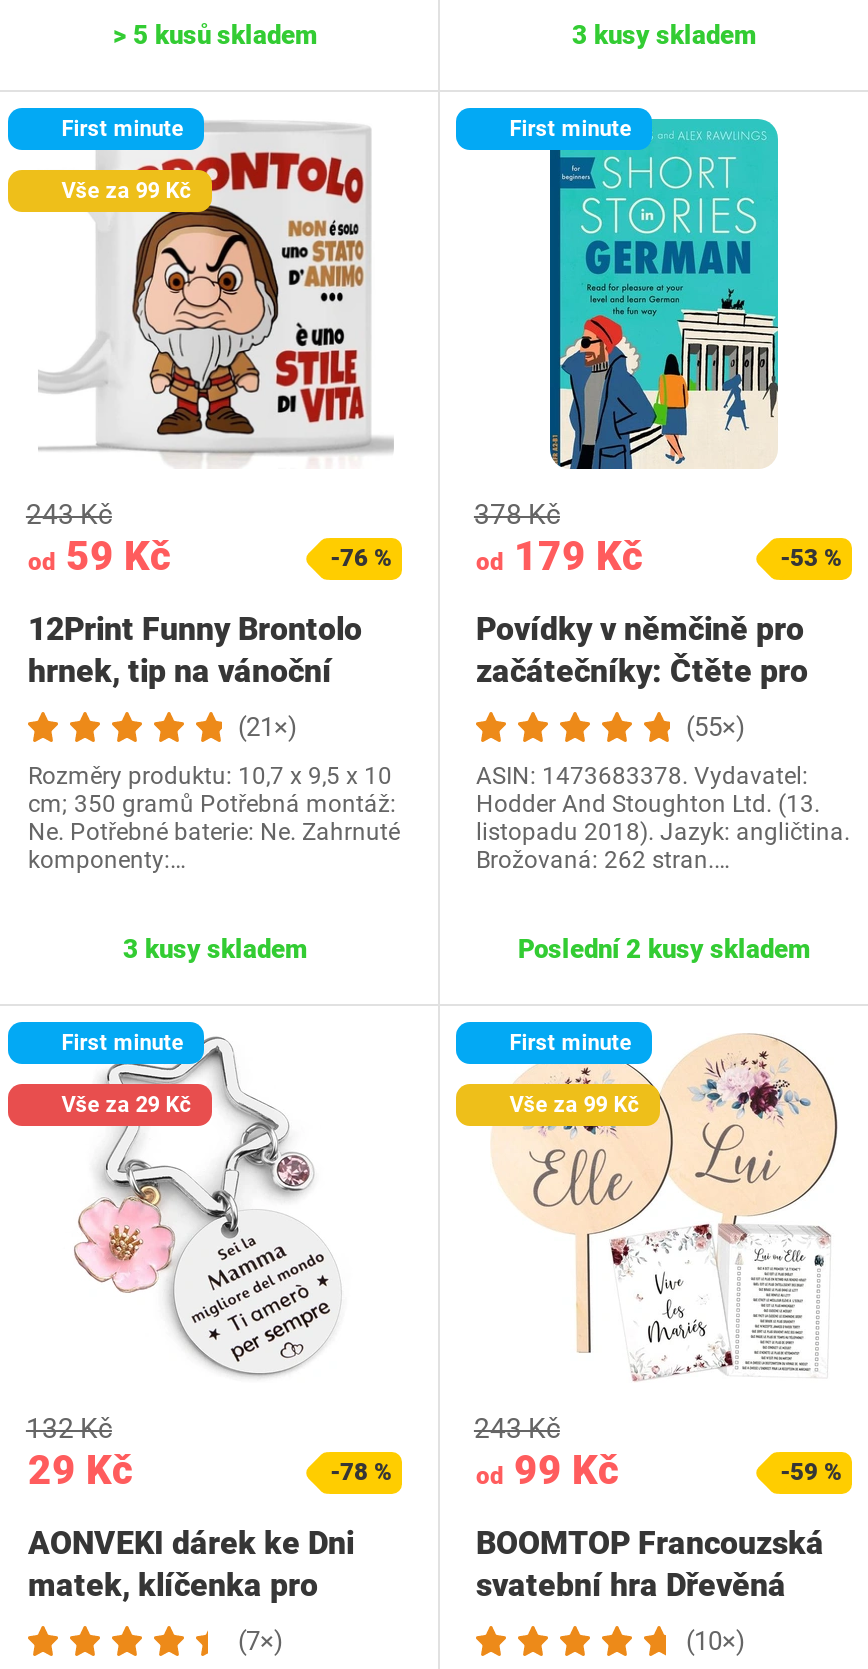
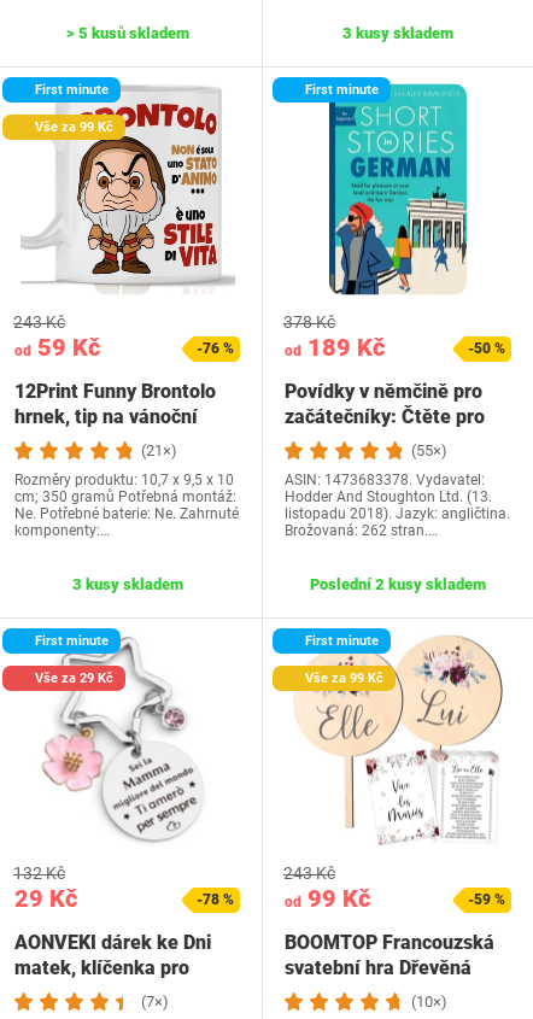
[476,533,642,581] od 179 Kč -> [285,333,385,362] od 189 Kč
[780,545,842,573] -53 % -> [468,340,505,357] -50 %

